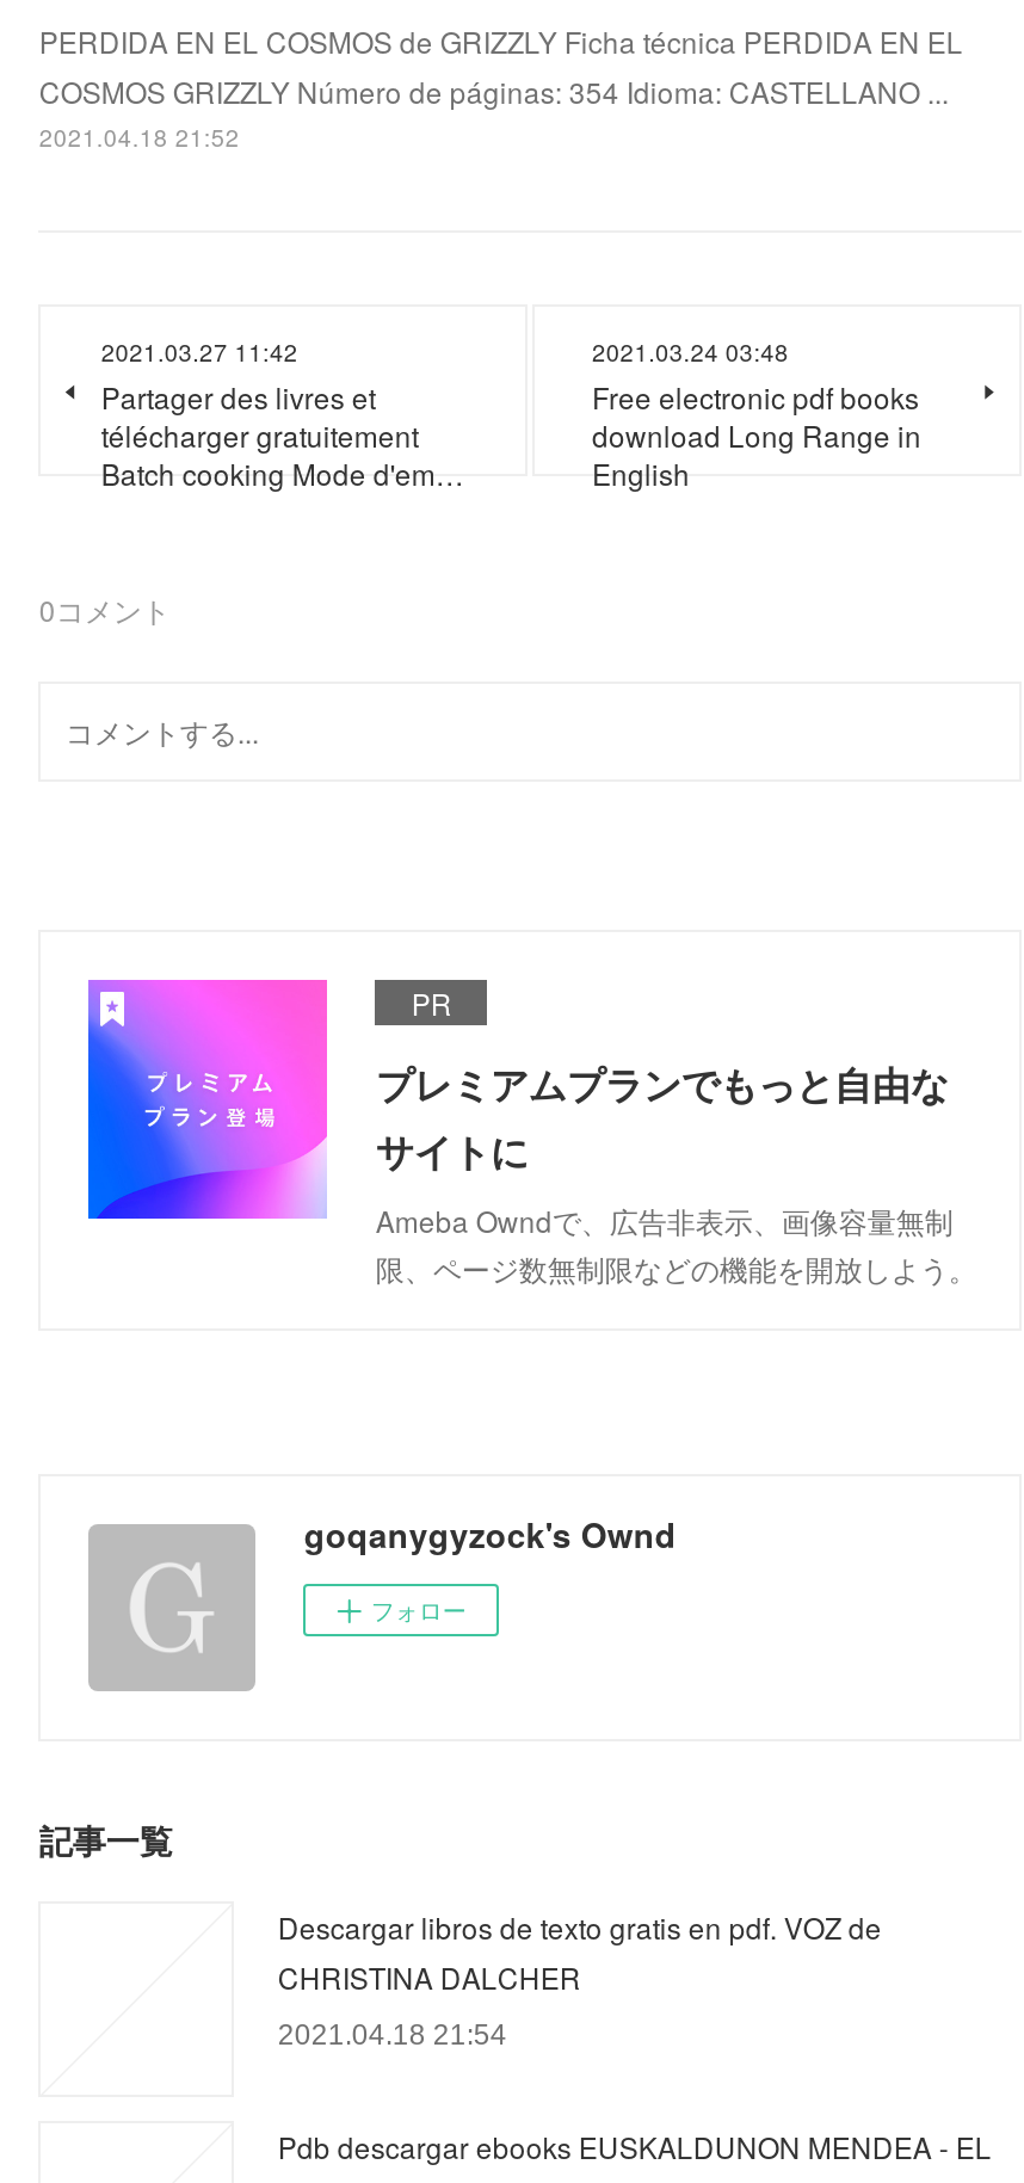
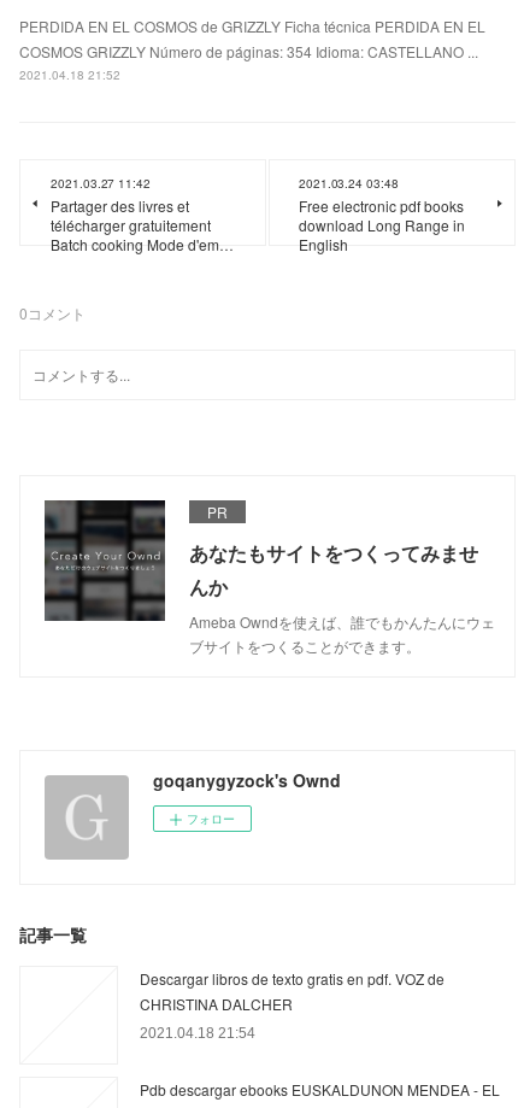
[86,978,977,1288] [image] | プレミアムプランでもっと自由な | サイトに | Ameba Owndで、広告非表示、画像容量無制 | 限、ページ数無制限などの機能を開放しよう。 -> [43,499,496,656] [image] | あなたもサイトをつくってみませ | んか | Ameba Owndを使えば、誰でもかんたんにウェ | ブサイトをつくることができます。

